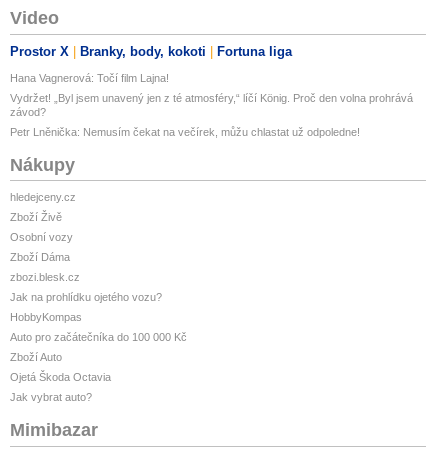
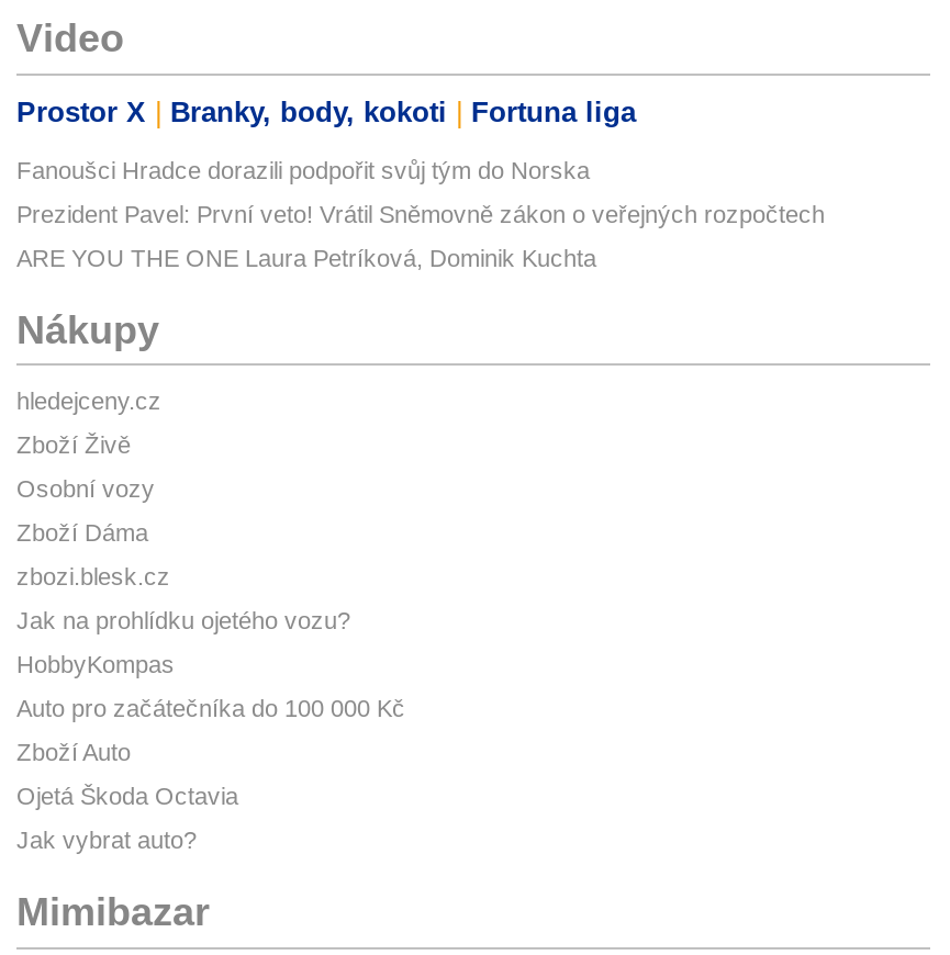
[10,72,169,84] Hana Vagnerová: Točí film Lajna! -> [16,157,590,183] Fanoušci Hradce dorazili podpořit svůj tým do Norska
[10,92,413,118] Vydržet! „Byl jsem unavený jen z té atmosféry,“ líčí König. Proč den volna prohrává | závod? -> [16,201,825,227] Prezident Pavel: První veto! Vrátil Sněmovně zákon o veřejných rozpočtech
[10,126,360,138] Petr Lněnička: Nemusím čekat na večírek, můžu chlastat už odpoledne! -> [16,245,596,271] ARE YOU THE ONE Laura Petríková, Dominik Kuchta

